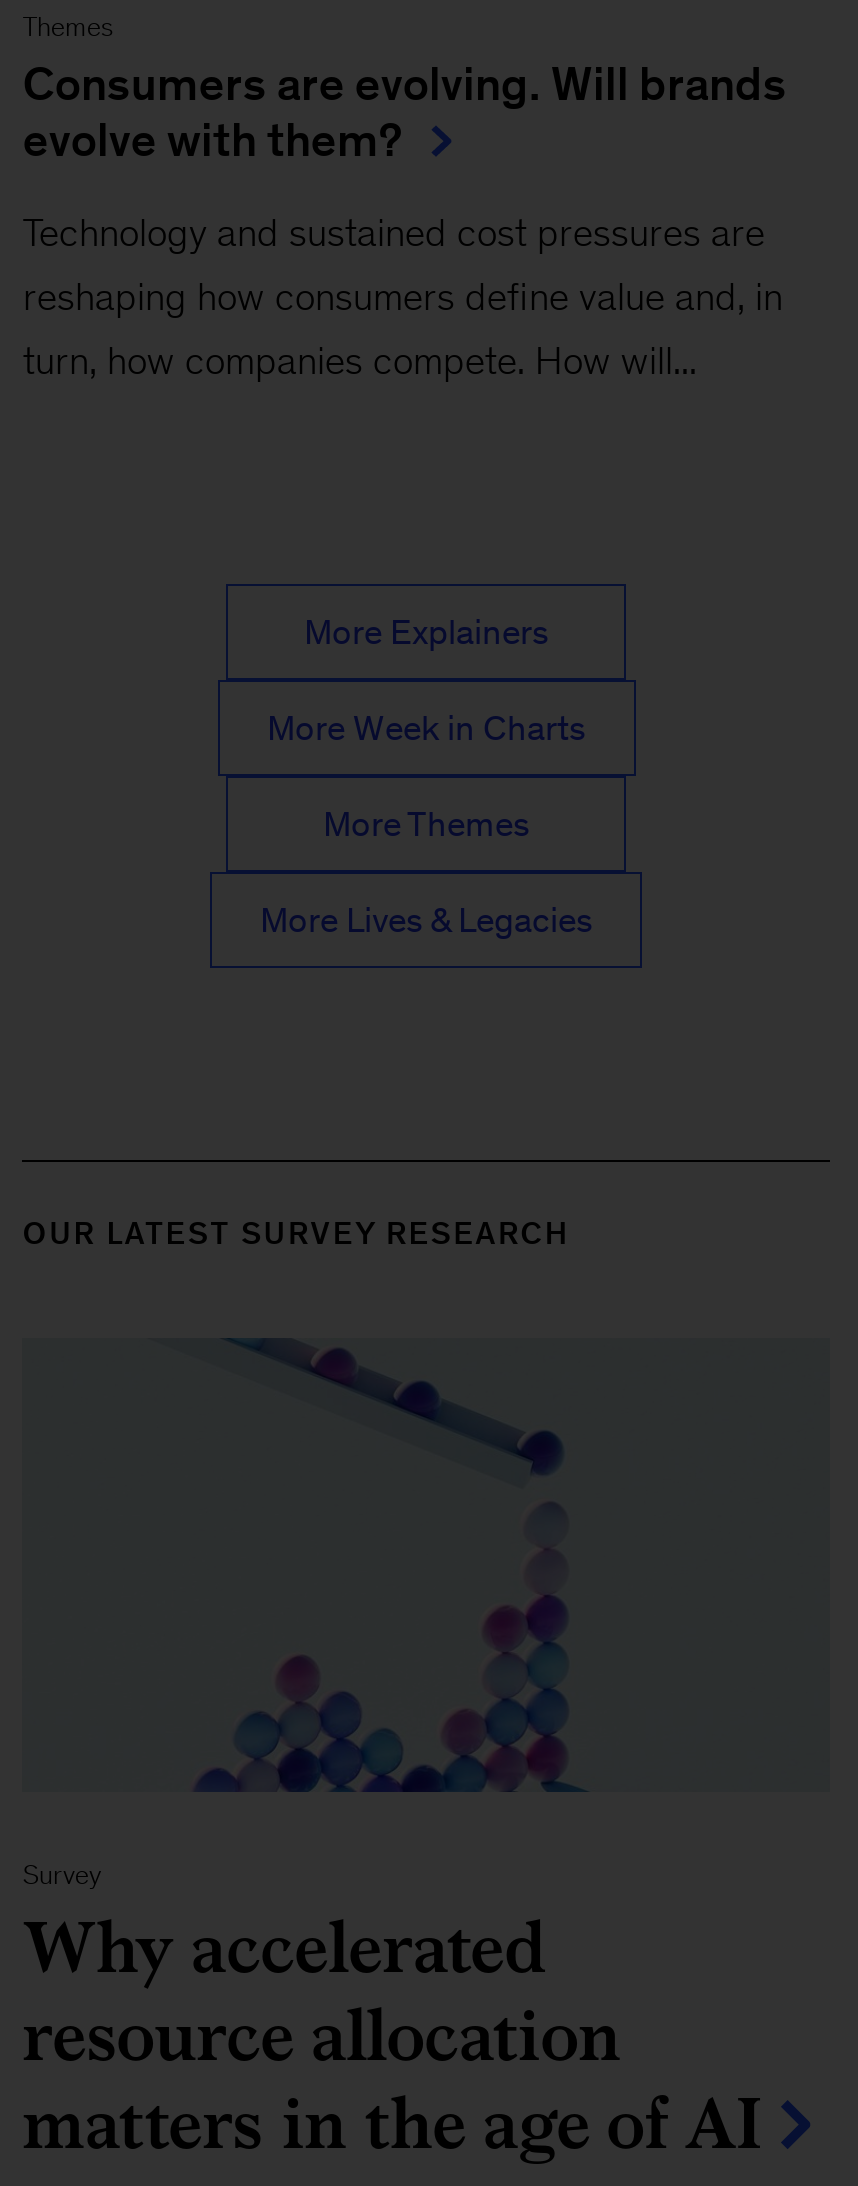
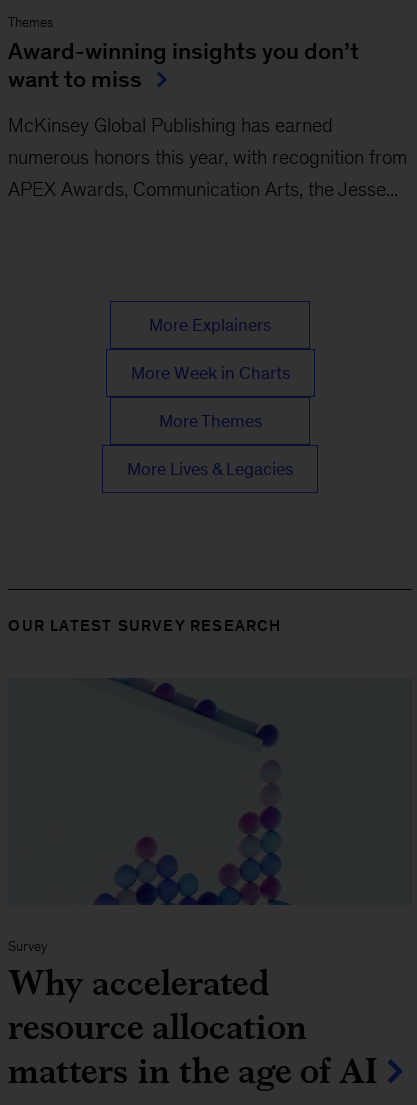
[23,59,787,167] Consumers are evolving. Will brands | evolve with them? -> [8,38,359,92] Award-winning insights you don’t | want to miss
[23,211,765,255] Technology and sustained cost pressures are -> [8,114,333,136] McKinsey Global Publishing has earned
[23,275,783,319] reshaping how consumers define value and, in -> [8,146,407,168] numerous honors this year, with recognition from
[23,339,697,383] turn, how companies compete. How will... -> [8,178,398,200] APEX Awards, Communication Arts, the Jesse...

